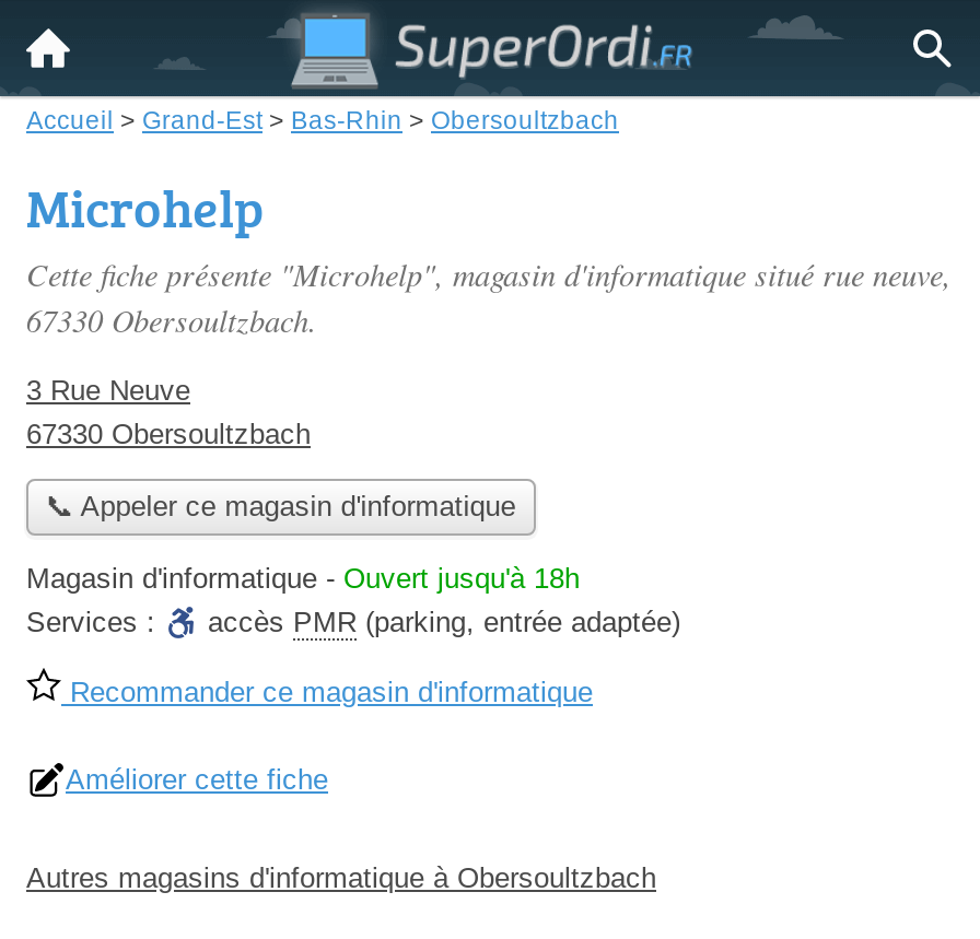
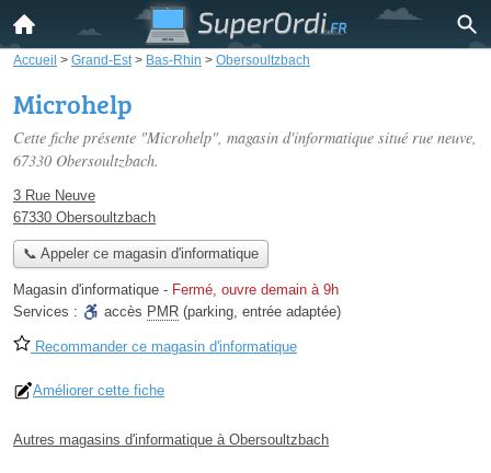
[26,563,580,596] Magasin d'informatique - Ouvert jusqu'à 18h -> [13,282,339,298] Magasin d'informatique - Fermé, ouvre demain à 9h

